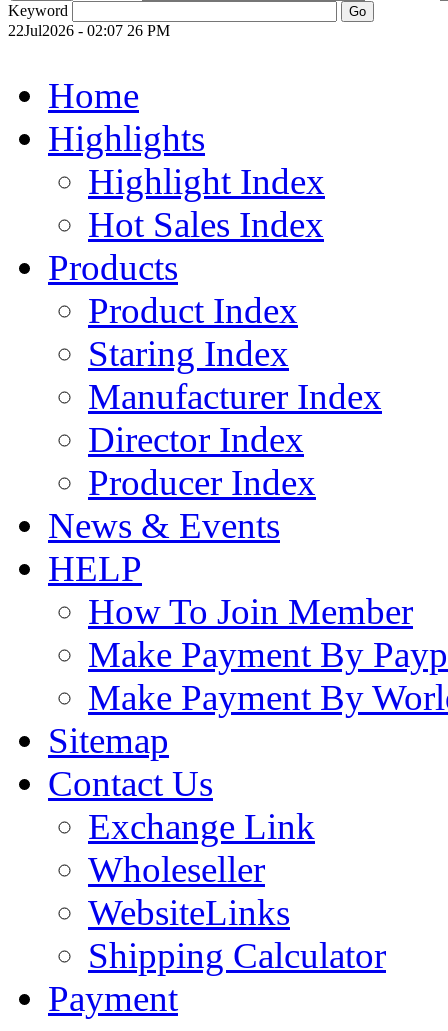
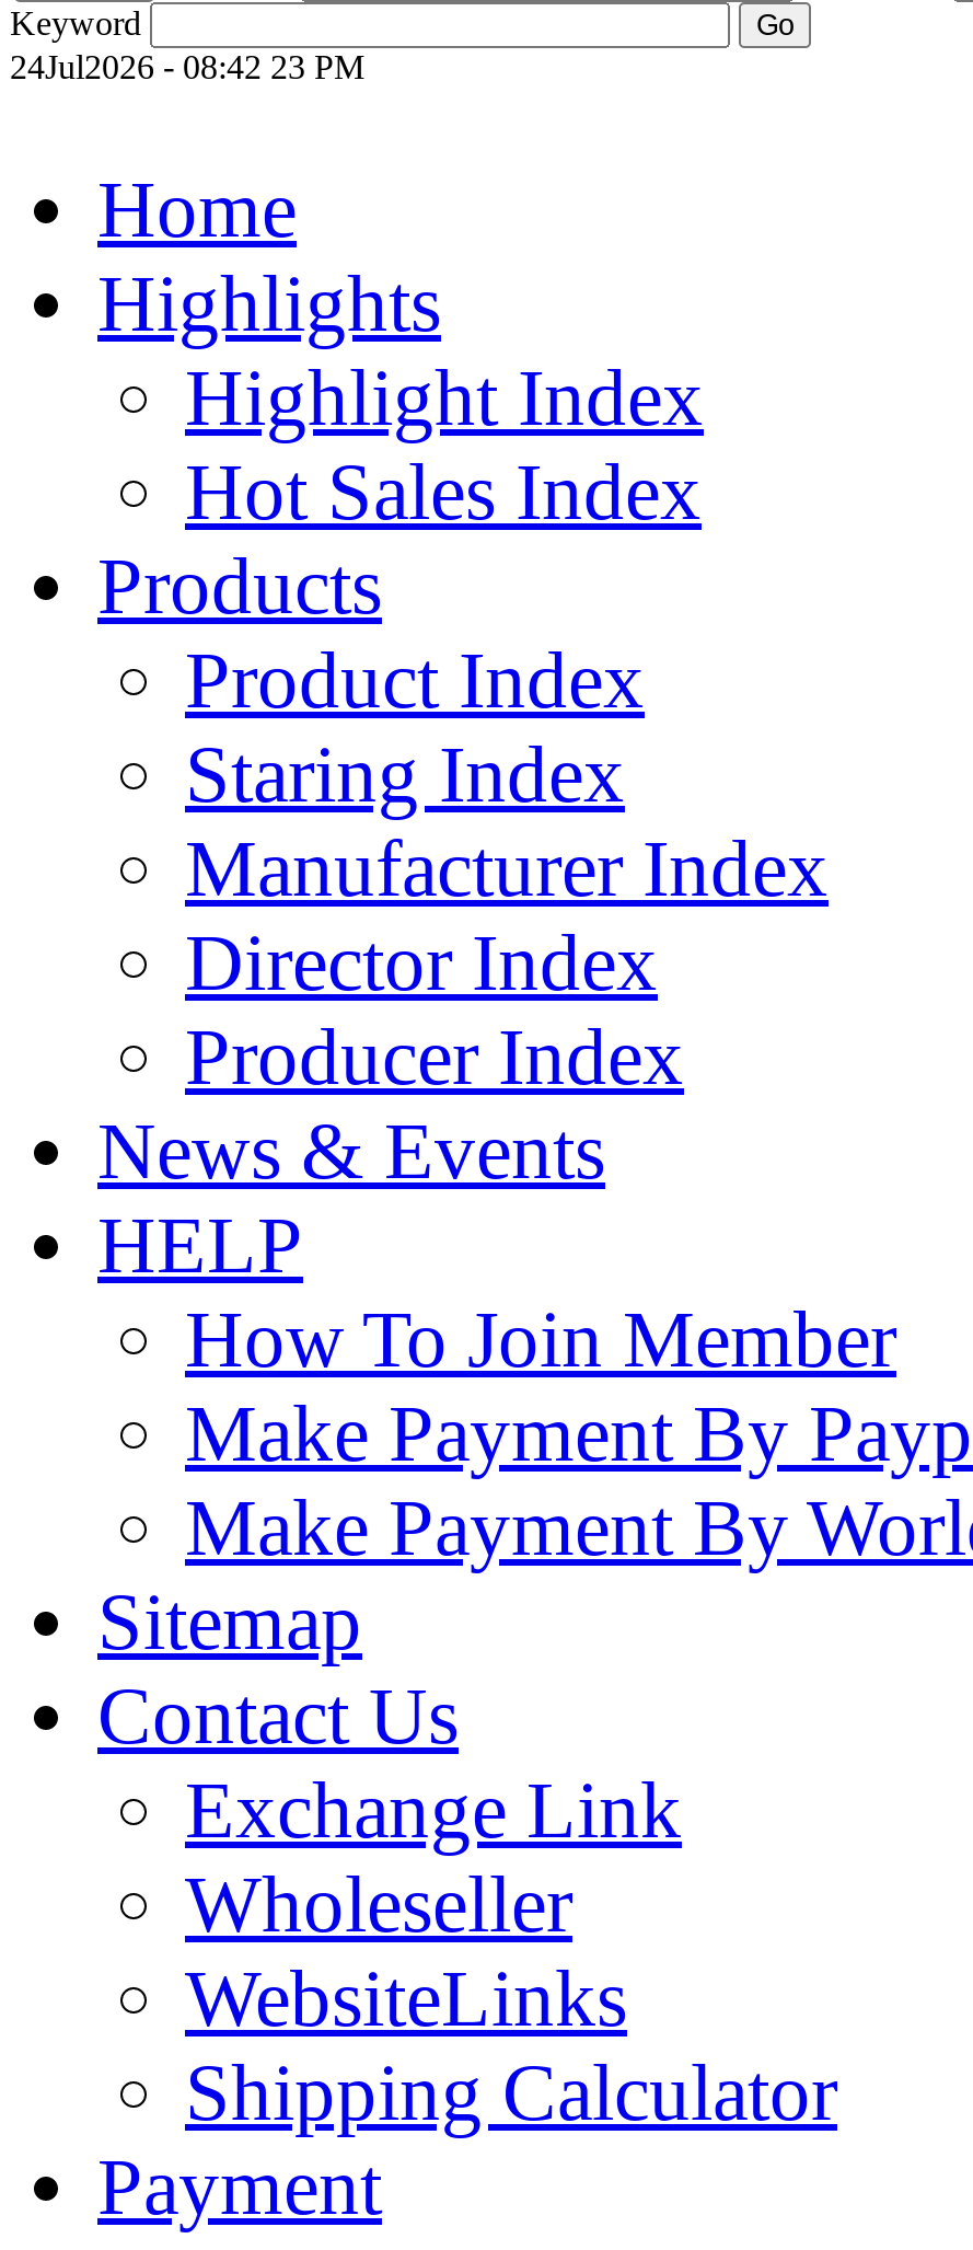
[8,22,170,39] 22Jul2026 - 02:07 26 PM -> [10,48,364,85] 24Jul2026 - 08:42 23 PM

